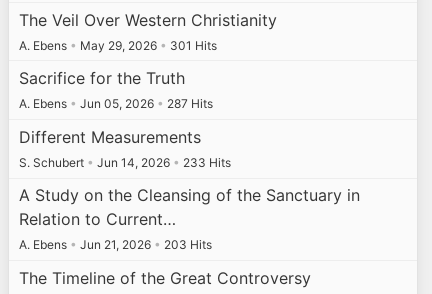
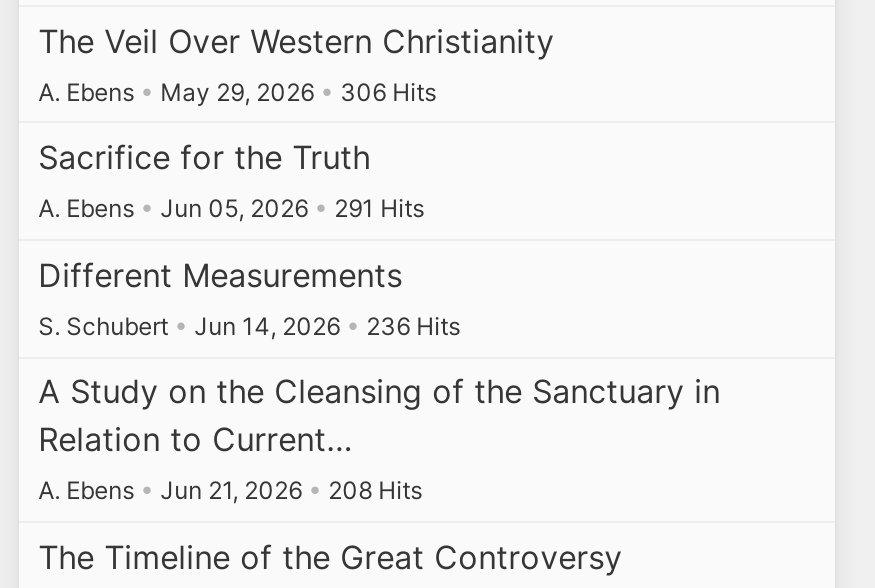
[19,37,217,52] A. Ebens • May 29, 2026 • 301 Hits -> [38,76,436,106] A. Ebens • May 29, 2026 • 306 Hits
[19,96,213,111] A. Ebens • Jun 05, 2026 • 287 Hits -> [38,193,424,223] A. Ebens • Jun 05, 2026 • 291 Hits
[19,155,231,170] S. Schubert • Jun 14, 2026 • 233 Hits -> [38,310,460,340] S. Schubert • Jun 14, 2026 • 236 Hits
[19,237,212,252] A. Ebens • Jun 21, 2026 • 203 Hits -> [38,476,422,506] A. Ebens • Jun 21, 2026 • 208 Hits

